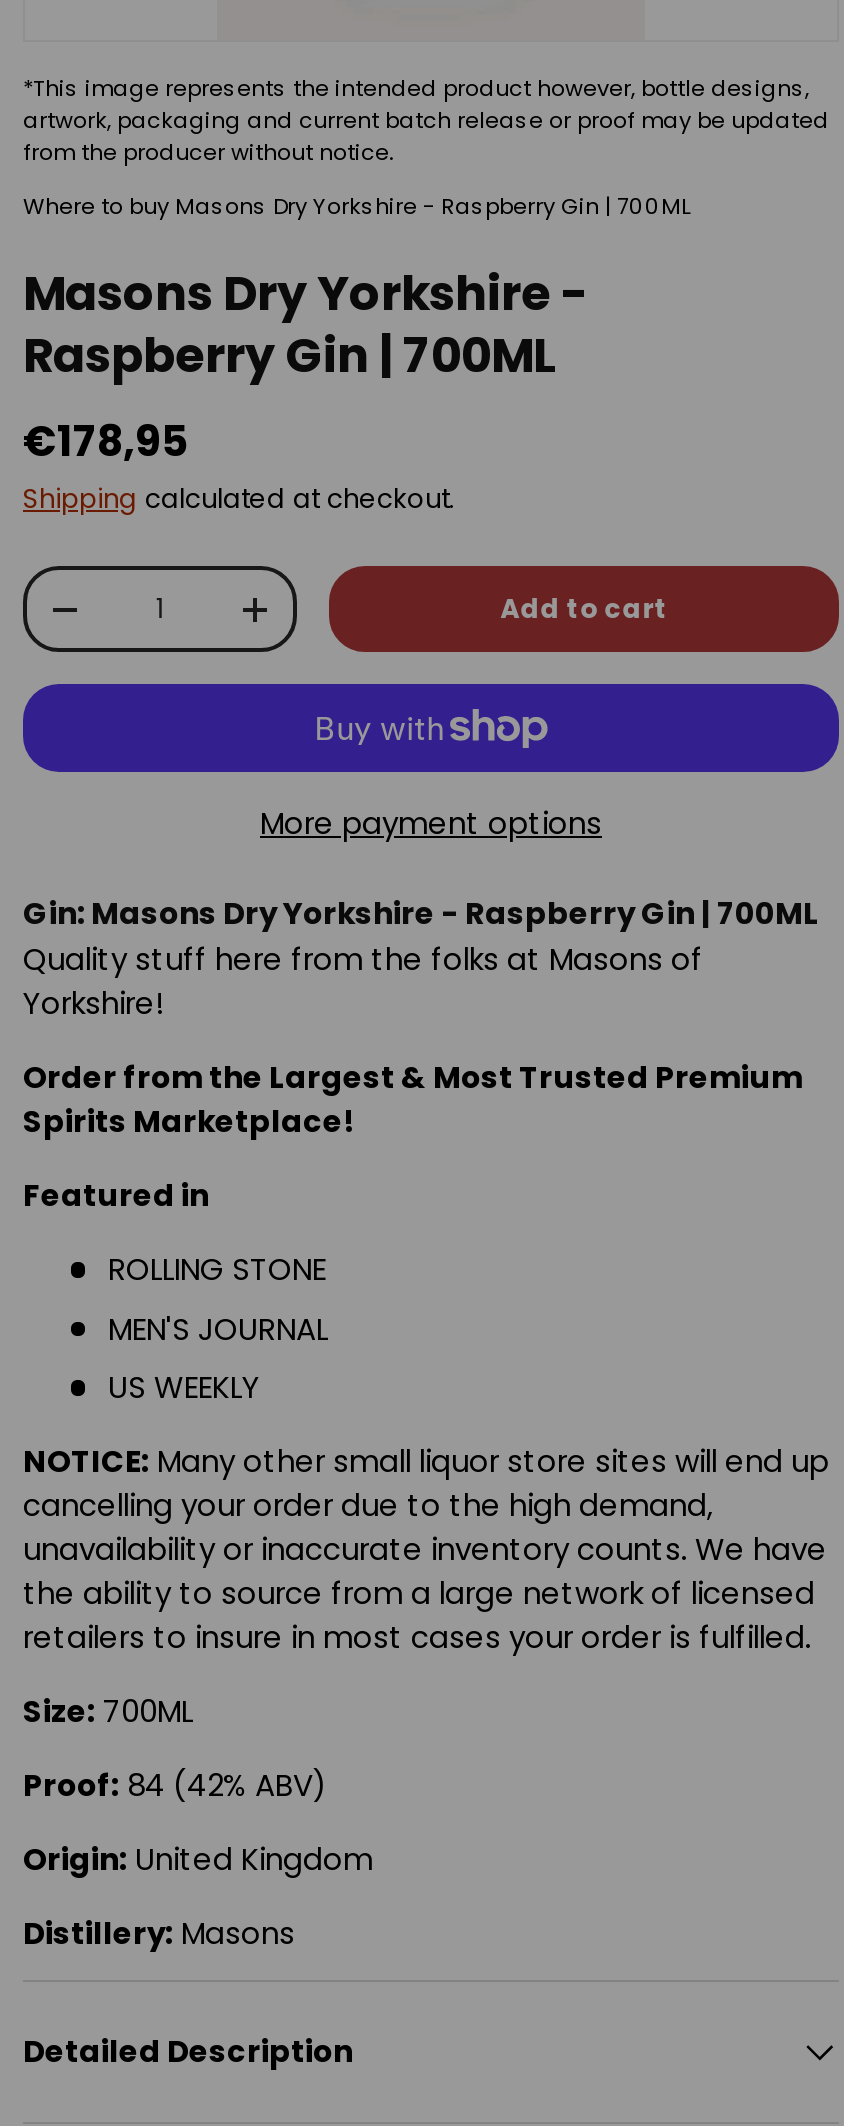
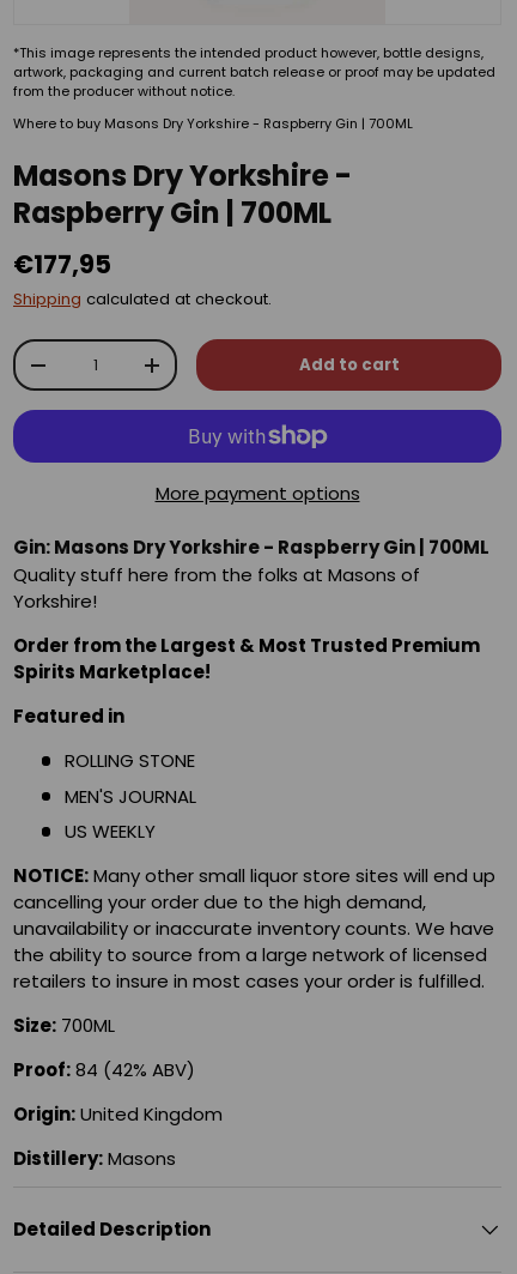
[23,412,189,470] €178,95 -> [13,247,111,282] €177,95

